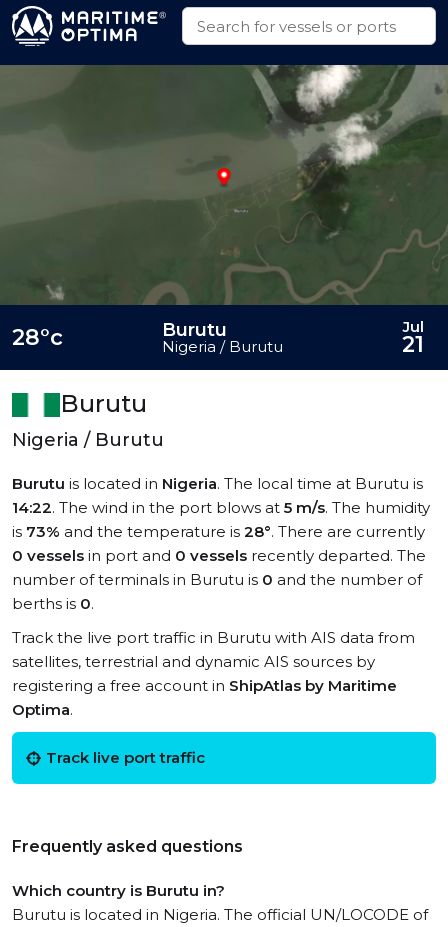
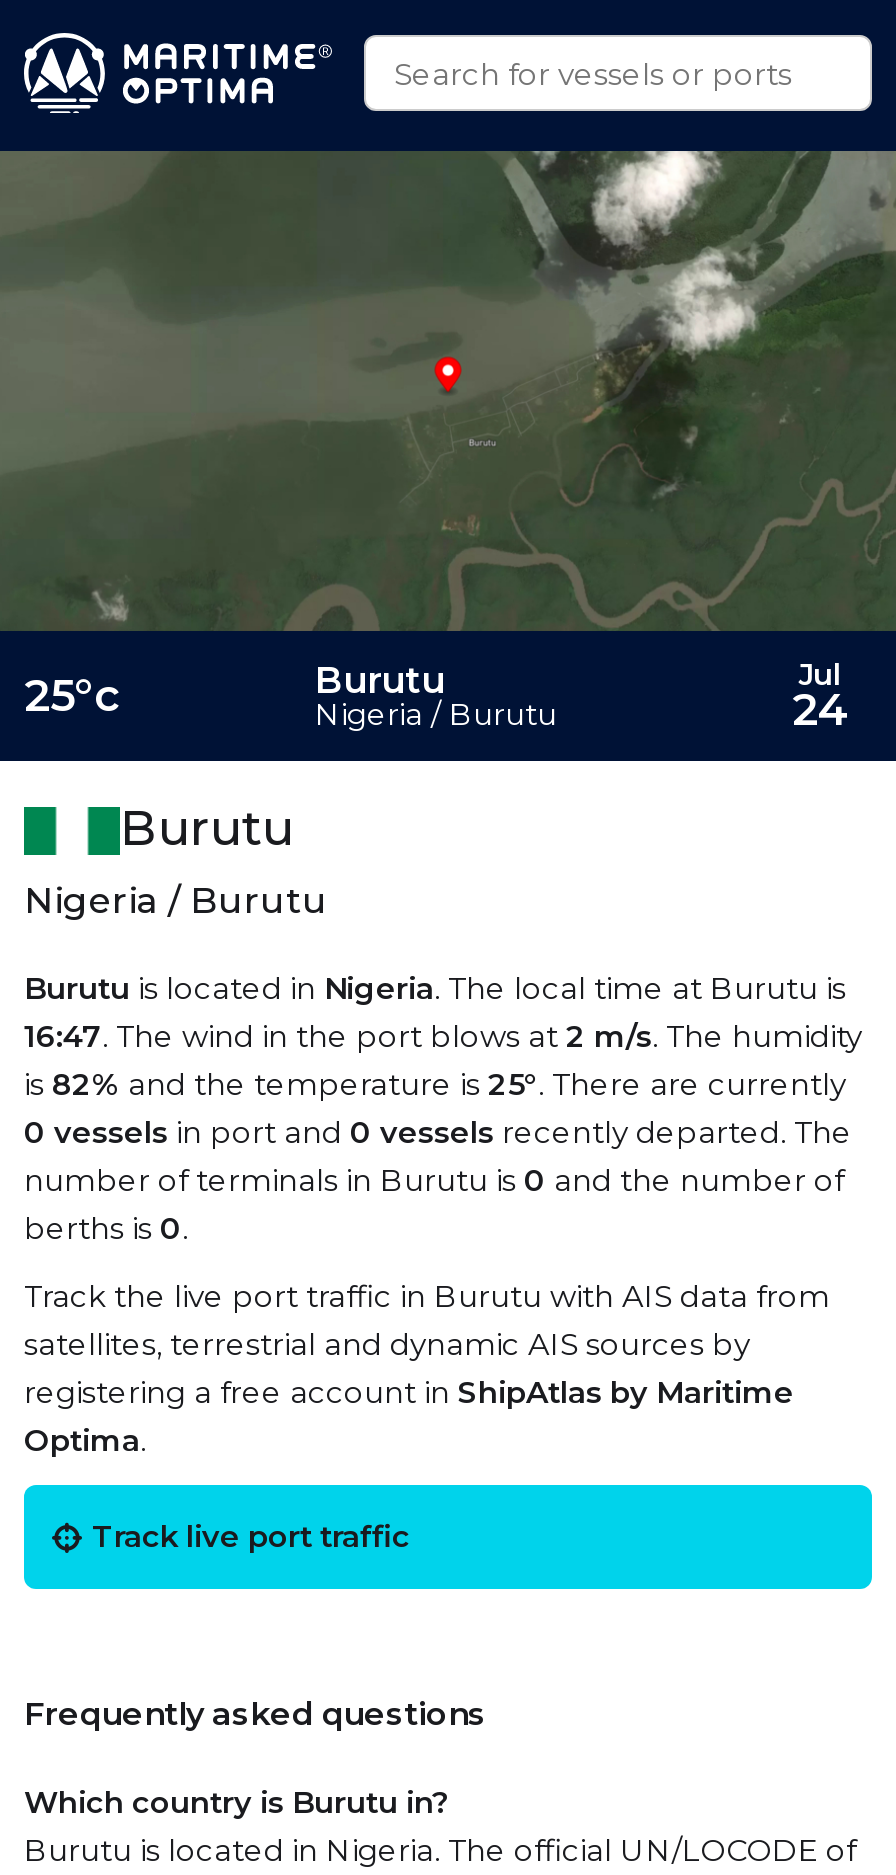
[12,324,63,351] 28°c -> [24,669,120,723] 25°c
[402,331,424,358] 21 -> [792,683,848,737] 24
[12,498,430,517] 14:22. The wind in the port blows at 5 m/s. The humidity -> [24,1017,862,1055] 16:47. The wind in the port blows at 2 m/s. The humidity
[12,522,425,541] is 73% and the temperature is 28°. There are currently -> [24,1065,846,1103] is 82% and the temperature is 25°. There are currently

